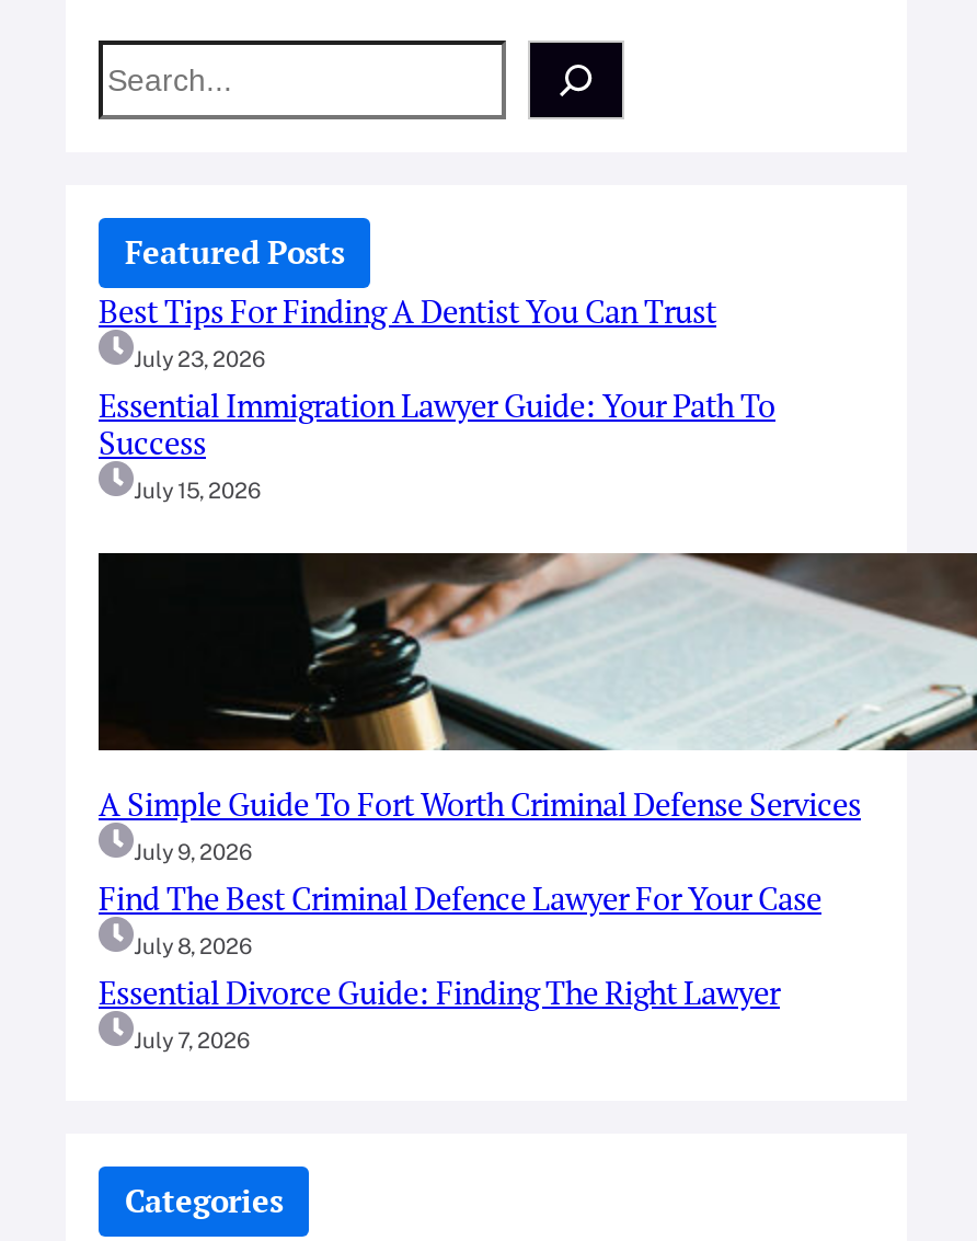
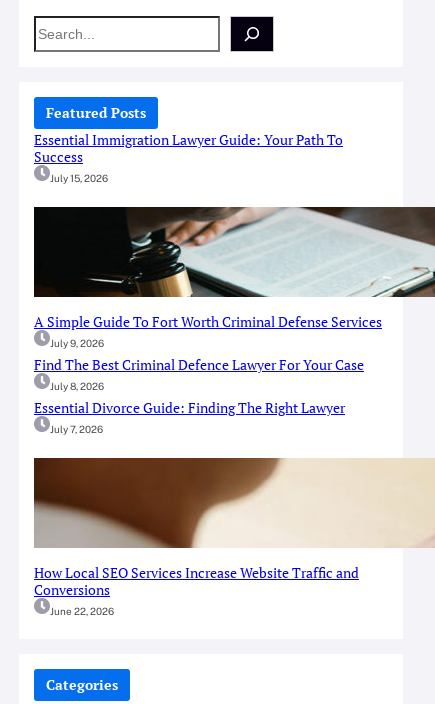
[99,291,716,372] Best Tips For Finding A Dentist You Can Trust | July 23, 2026 -> none
moved [99,385,977,1053] -> [34,130,435,435]: [image] | Essential Immigration Lawyer Guide: Your Path To | Success | ... | Essential Divorce Guide: Finding The Right Lawyer | July 7, 2026
none -> [33,457,432,617] [image] | How Local SEO Services Increase Website Traffic and | Conversions | June 22, 2026

